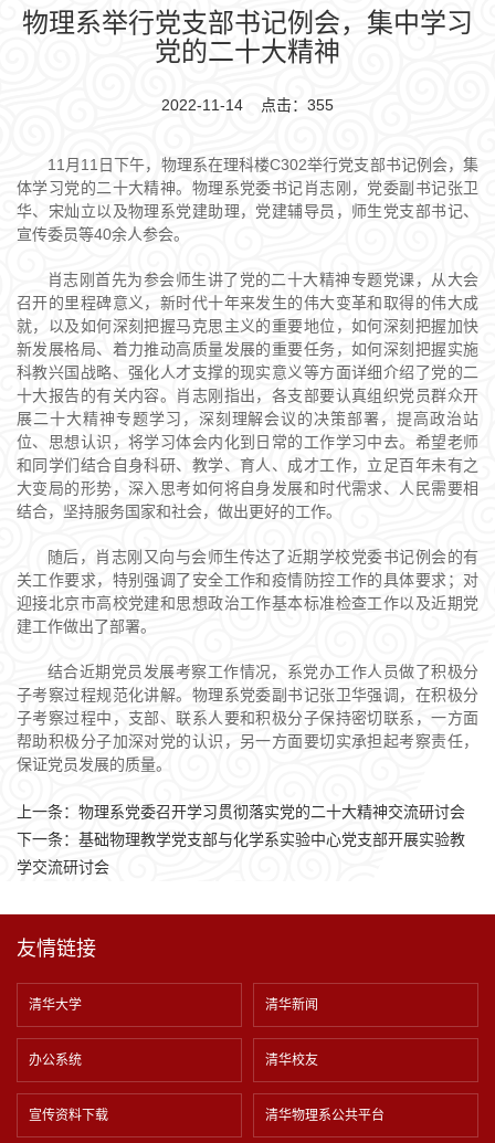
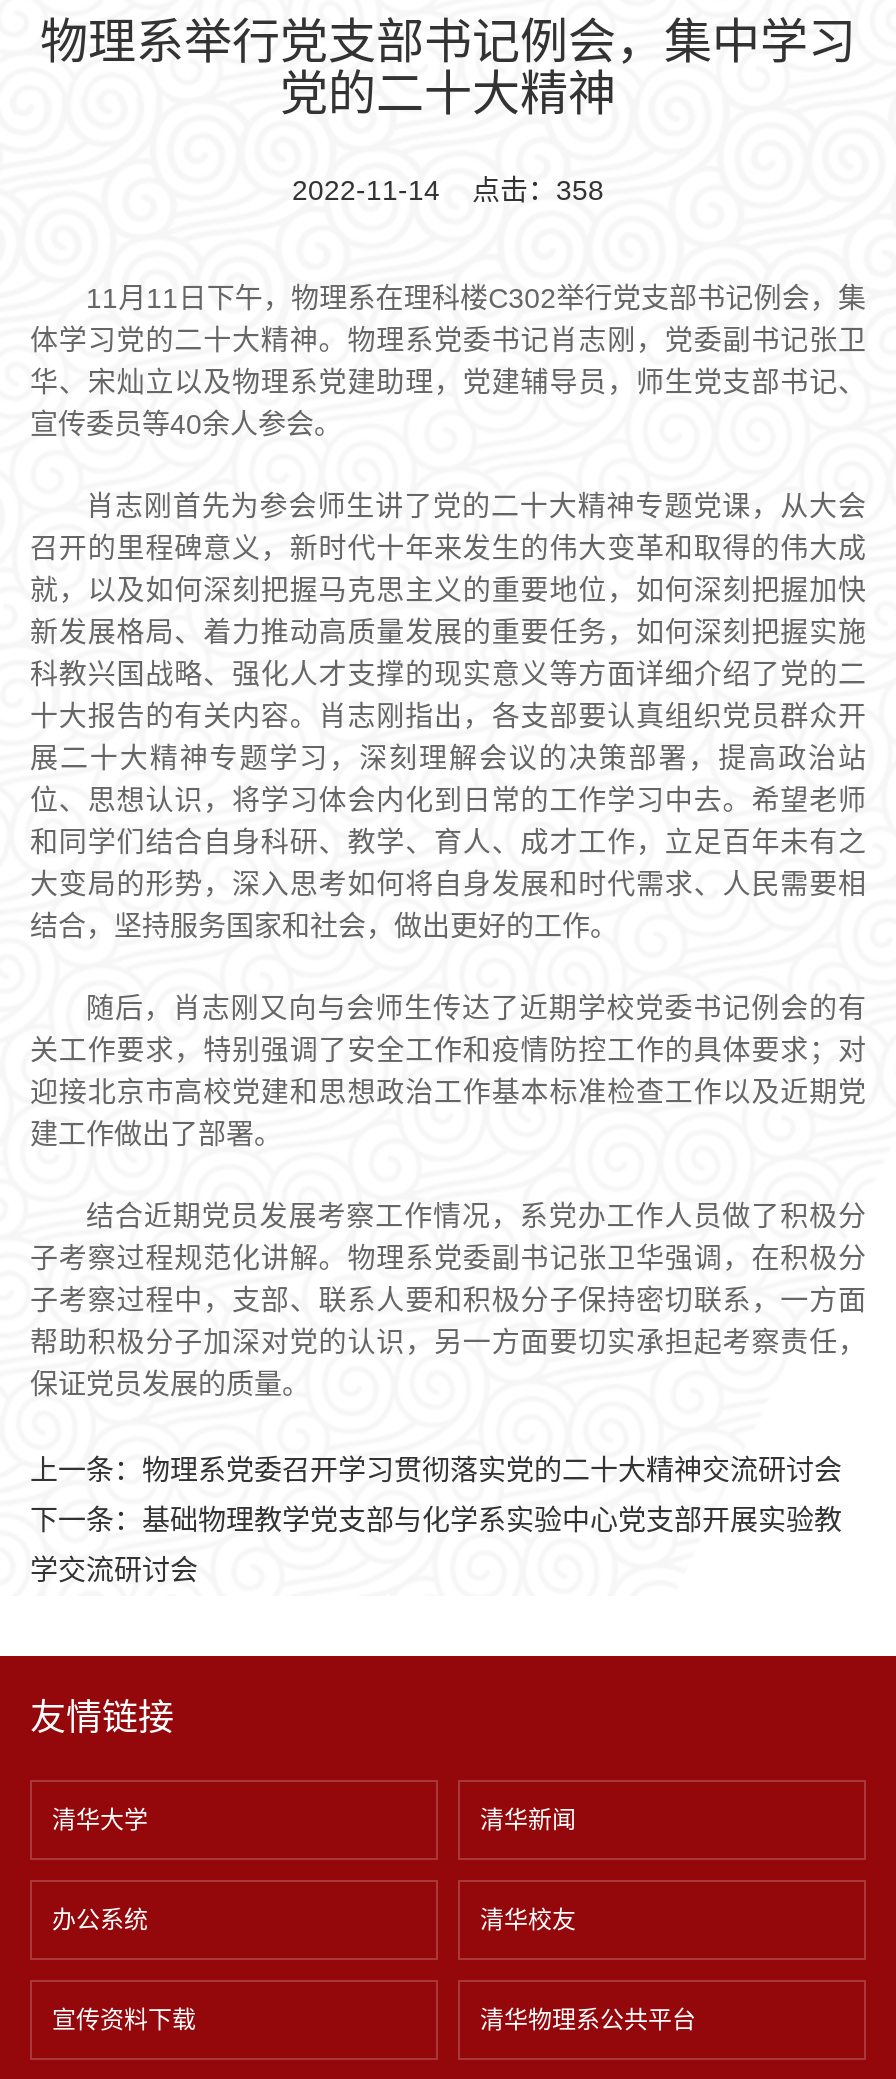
[161,96,334,114] 2022-11-14 点击：355 -> [292,174,604,206] 2022-11-14 点击：358

